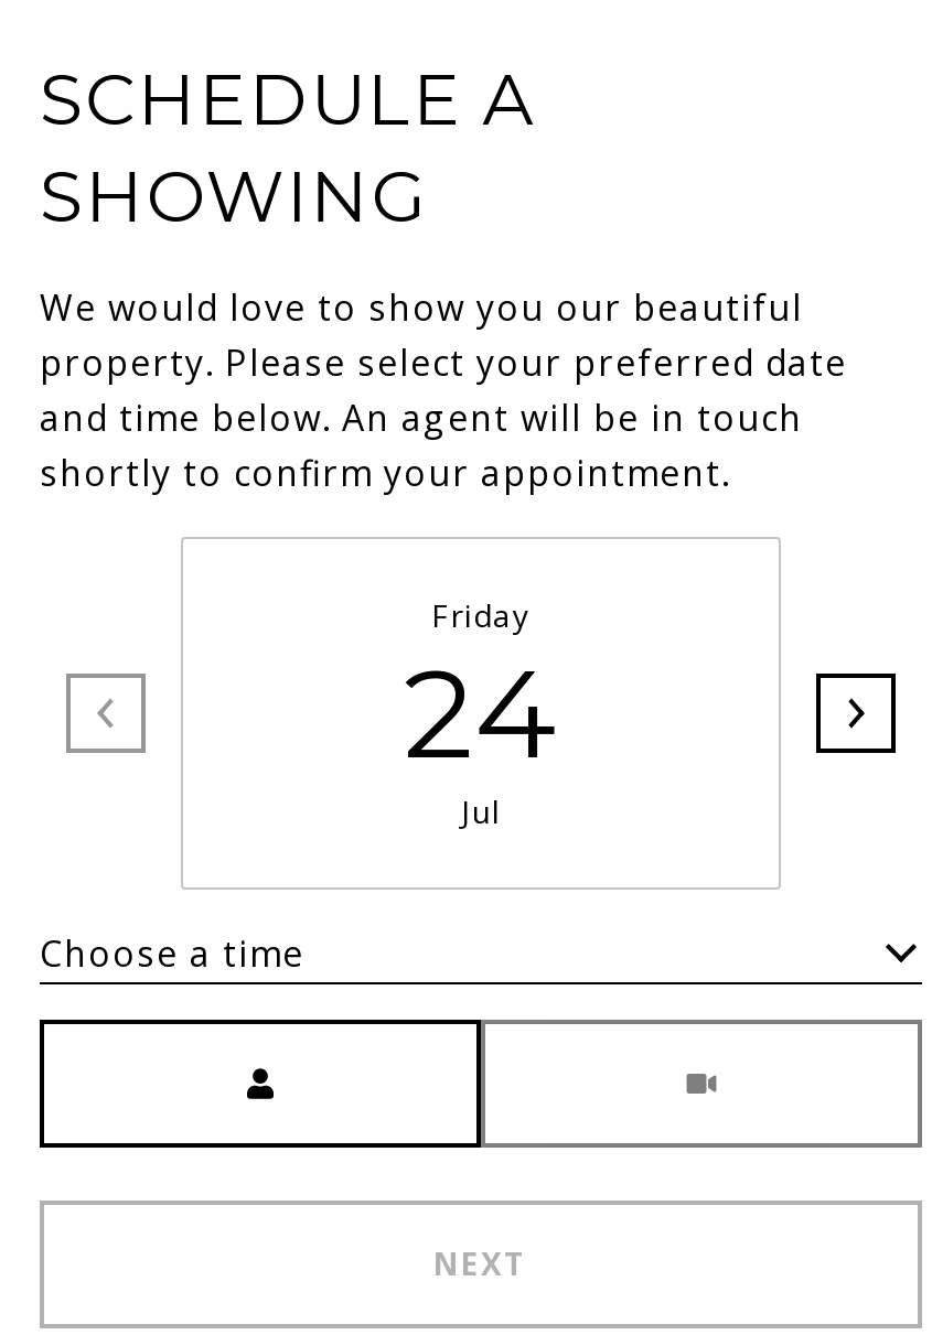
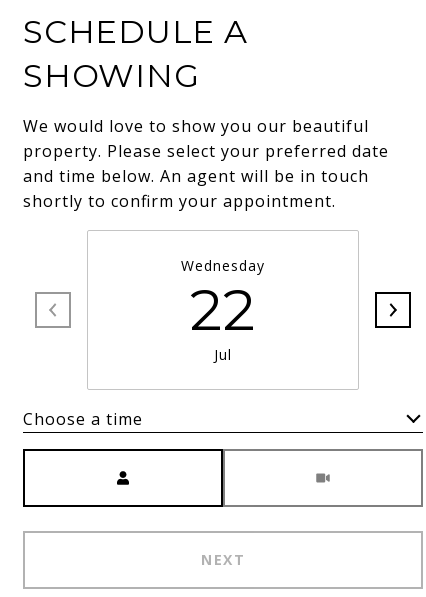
[404,594,558,788] Friday | 24 -> [181,256,265,344] Wednesday | 22

